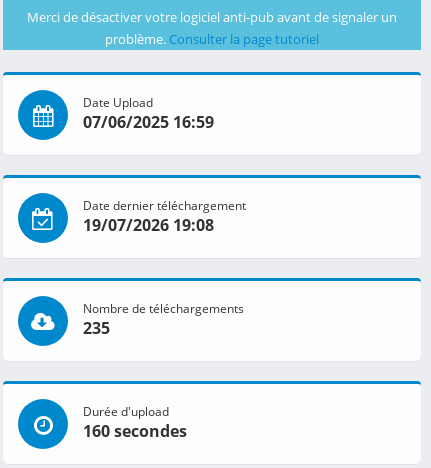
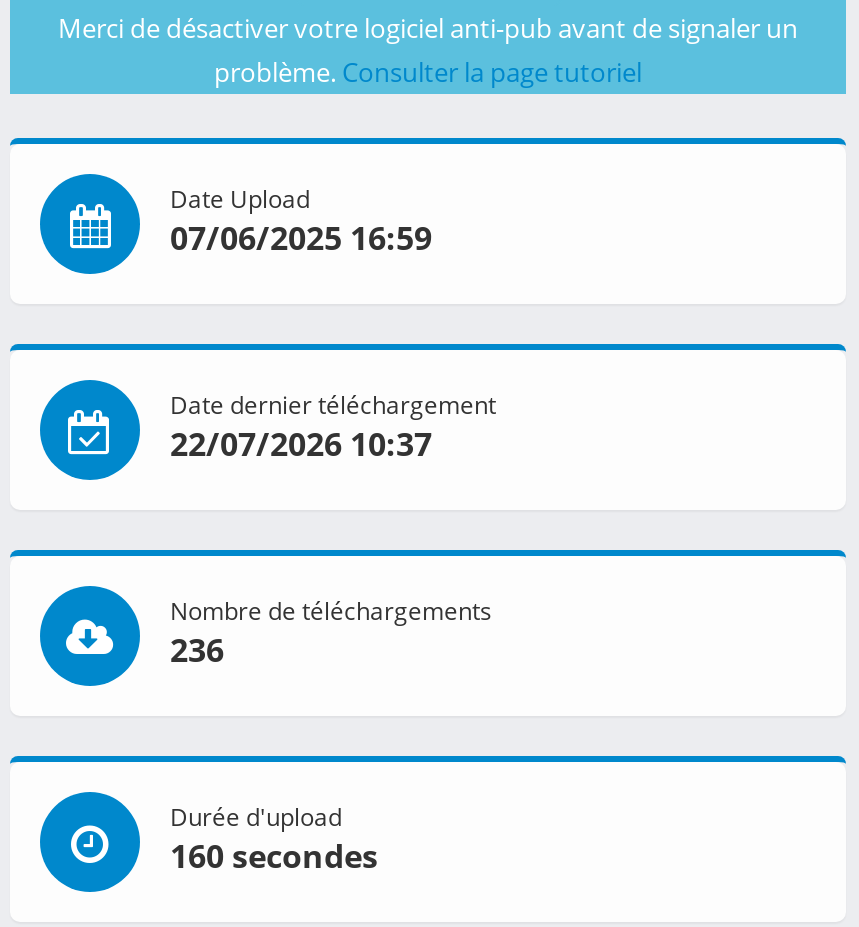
[83,214,214,236] 19/07/2026 19:08 -> [170,422,432,466] 22/07/2026 10:37
[83,317,110,339] 235 -> [170,628,224,672] 236

